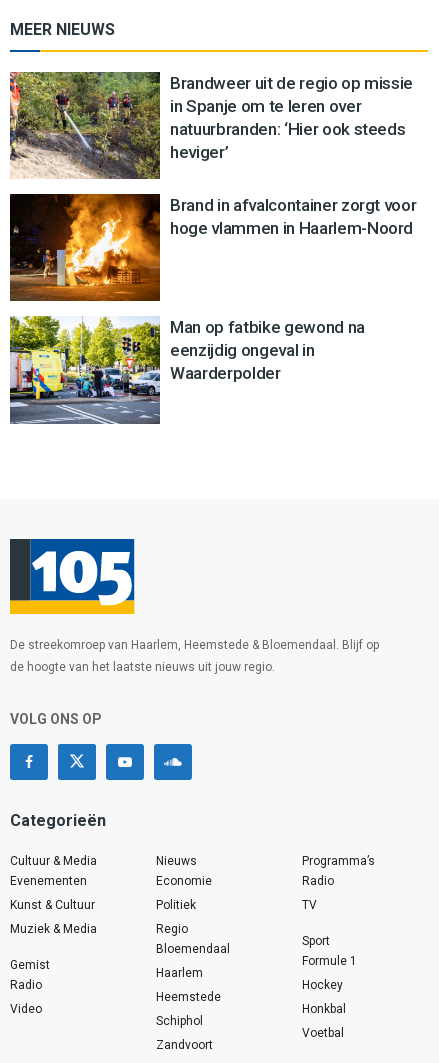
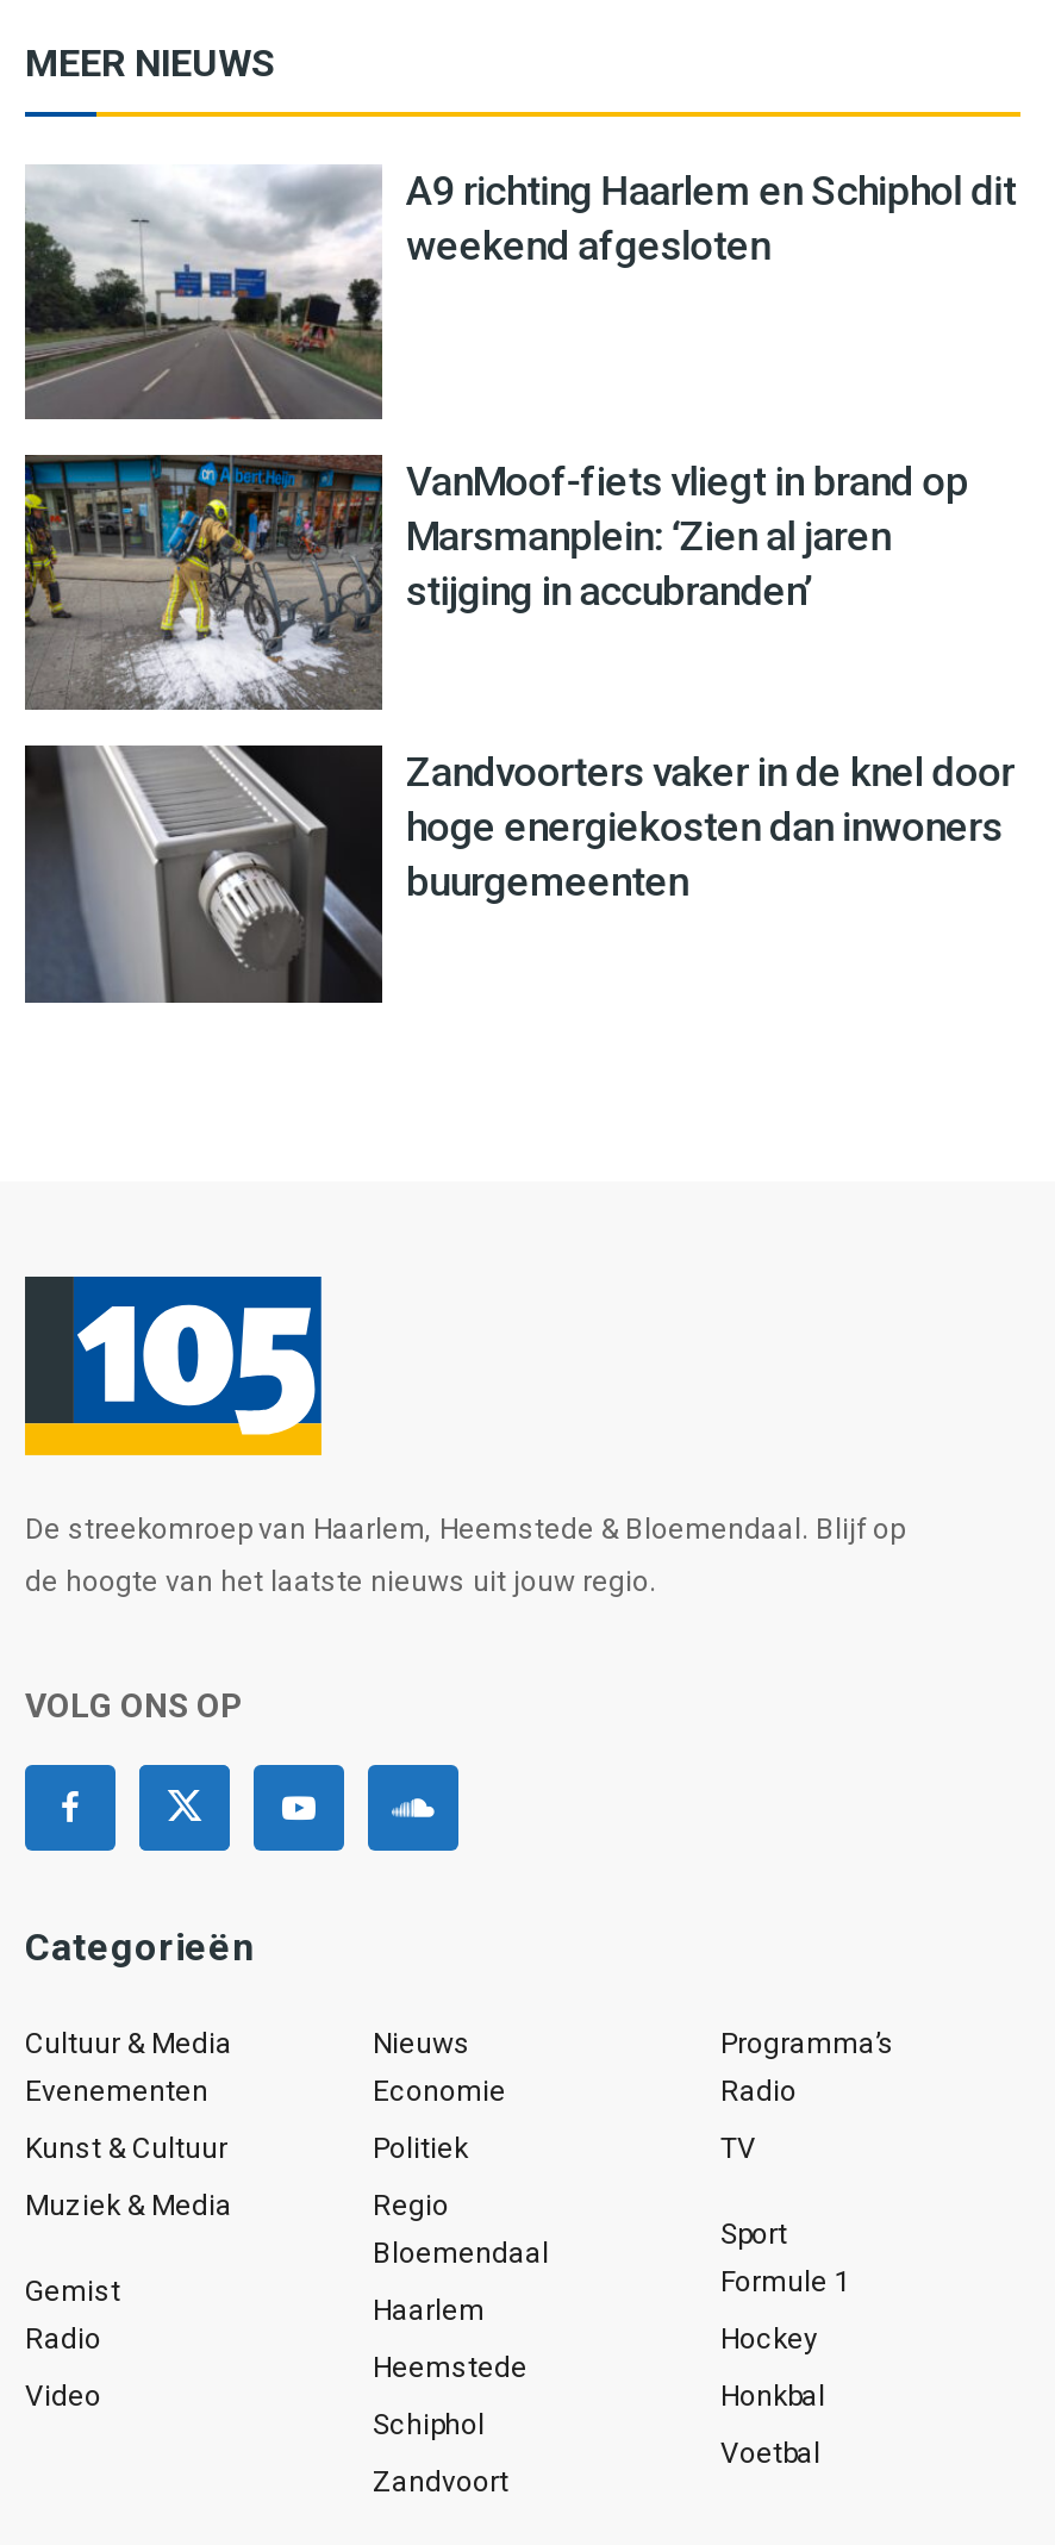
[9,71,413,179] [image] | Brandweer uit de regio op missie | in Spanje om te leren over | natuurbranden: ‘Hier ook steeds | heviger’ -> [23,164,1016,422] [image] | A9 richting Haarlem en Schiphol dit | weekend afgesloten
[9,193,416,302] [image] | Brand in afvalcontainer zorgt voor | hoge vlammen in Haarlem-Noord -> [23,453,968,712] [image] | VanMoof-fiets vliegt in brand op | Marsmanplein: ‘Zien al jaren | stijging in accubranden’
[9,315,365,424] [image] | Man op fatbike gewond na | eenzijdig ongeval in | Waarderpolder -> [23,743,1015,1003] [image] | Zandvoorters vaker in de knel door | hoge energiekosten dan inwoners | buurgemeenten

